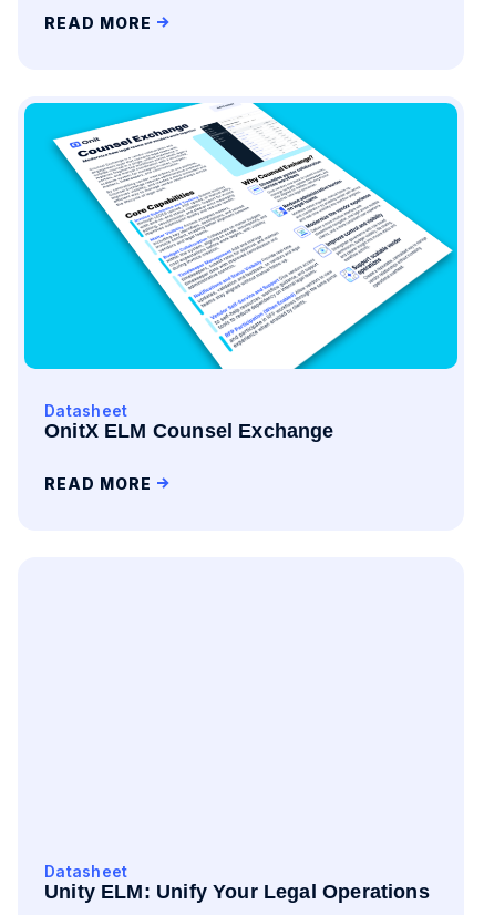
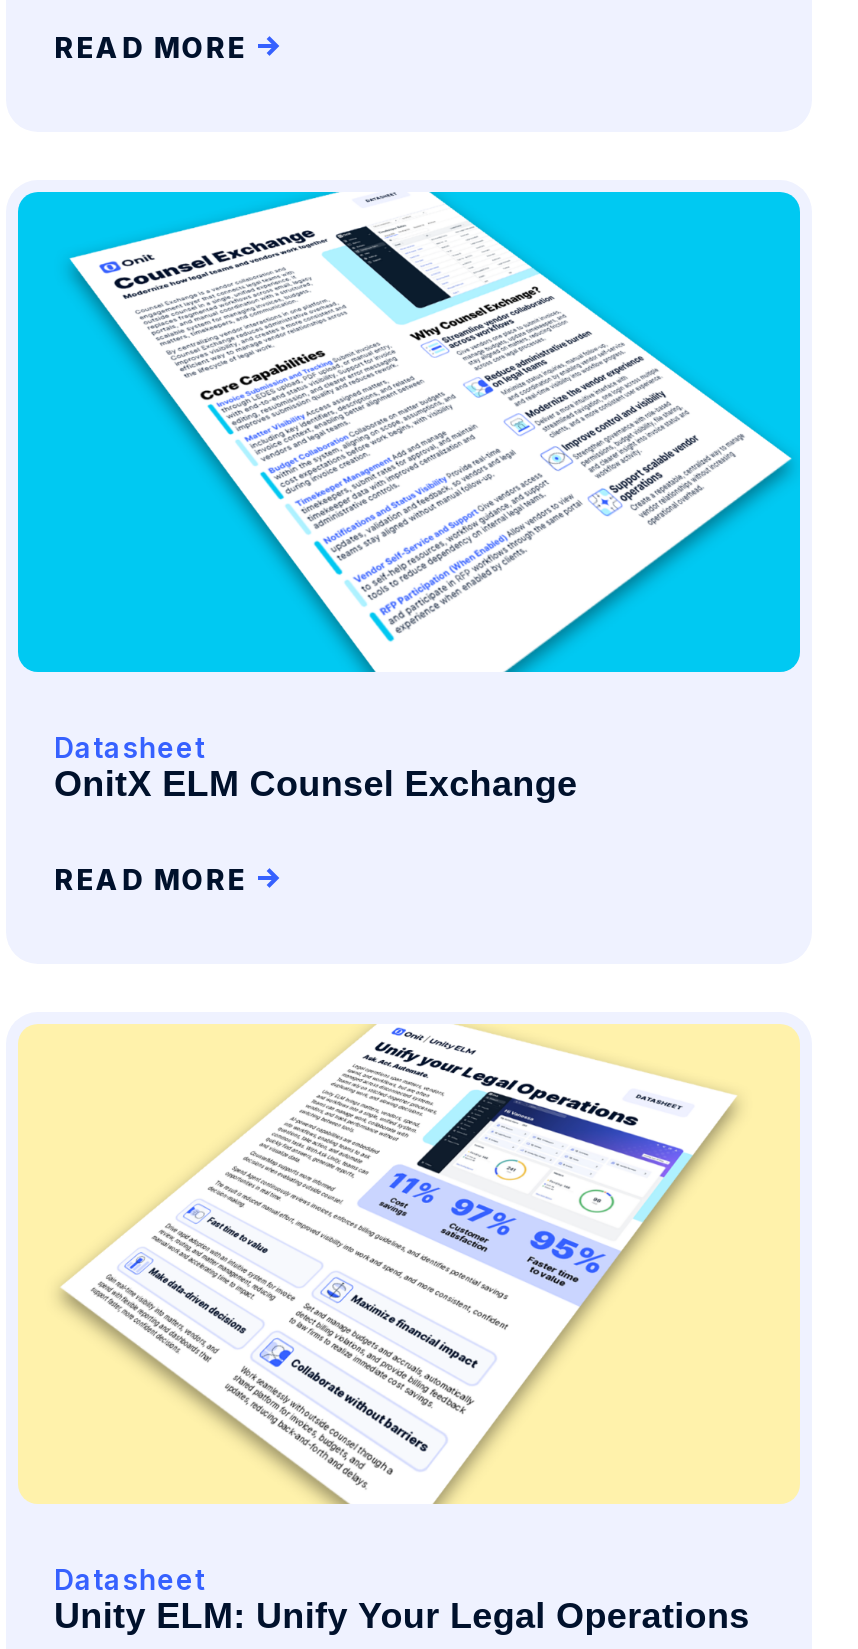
none -> [18,1024,800,1506] [image]

